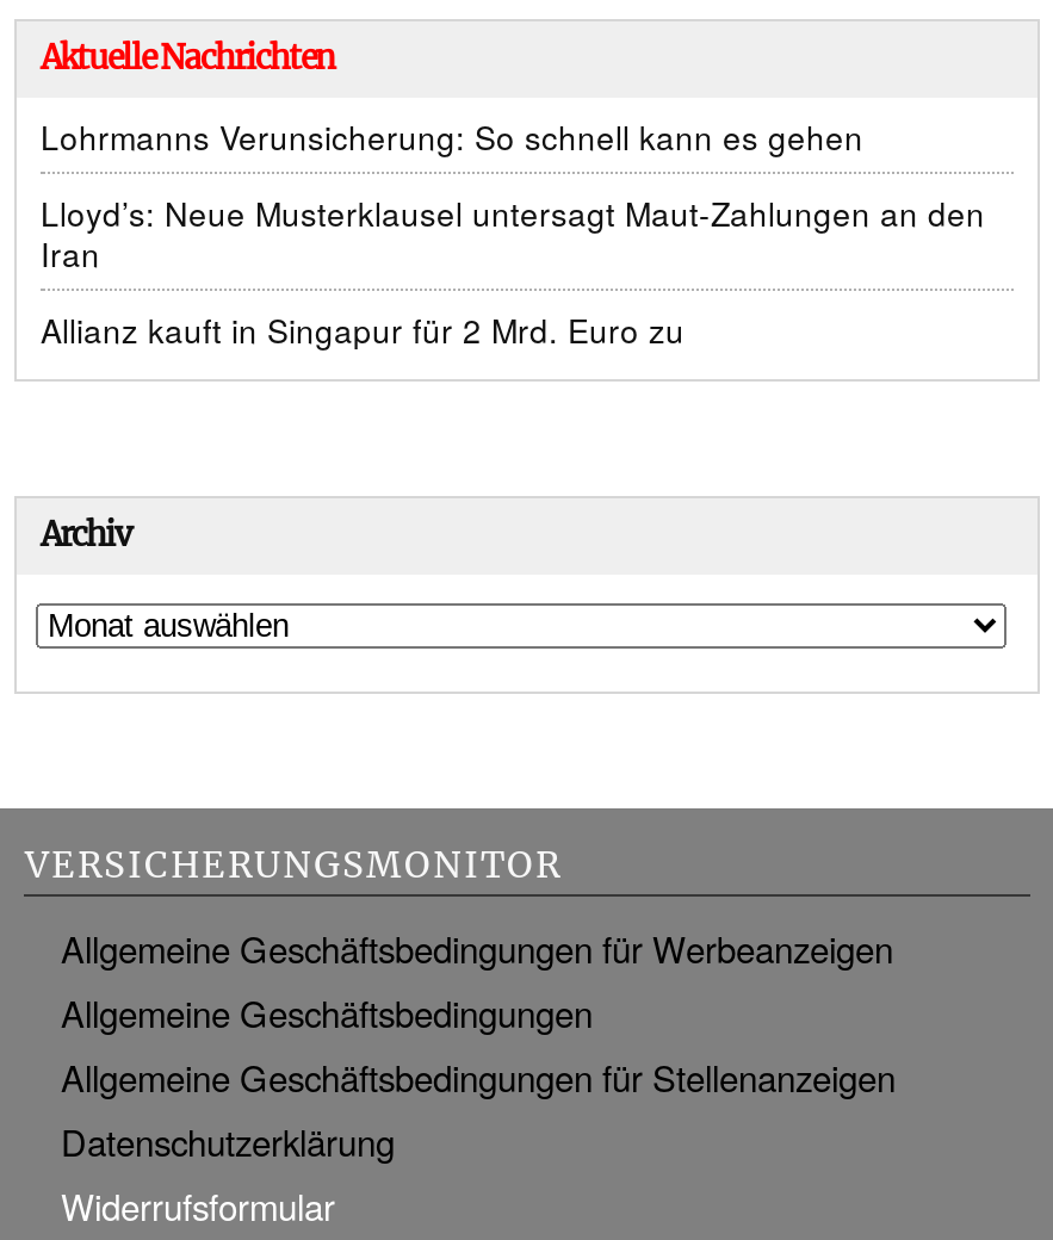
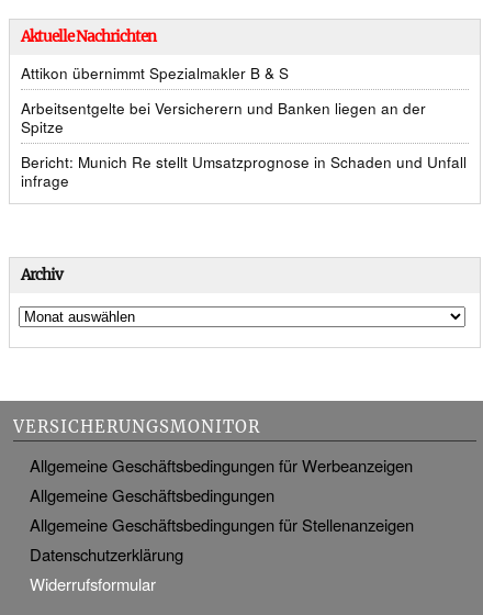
[41,114,863,160] Lohrmanns Verunsicherung: So schnell kann es gehen -> [21,63,289,83] Attikon übernimmt Spezialmakler B & S
[41,191,985,277] Lloyd’s: Neue Musterklausel untersagt Maut-Zahlungen an den | Iran -> [21,98,426,137] Arbeitsentgelte bei Versicherern und Banken liegen an der | Spitze
[41,308,685,353] Allianz kauft in Singapur für 2 Mrd. Euro zu -> [21,152,467,191] Bericht: Munich Re stellt Umsatzprognose in Schaden und Unfall | infrage

